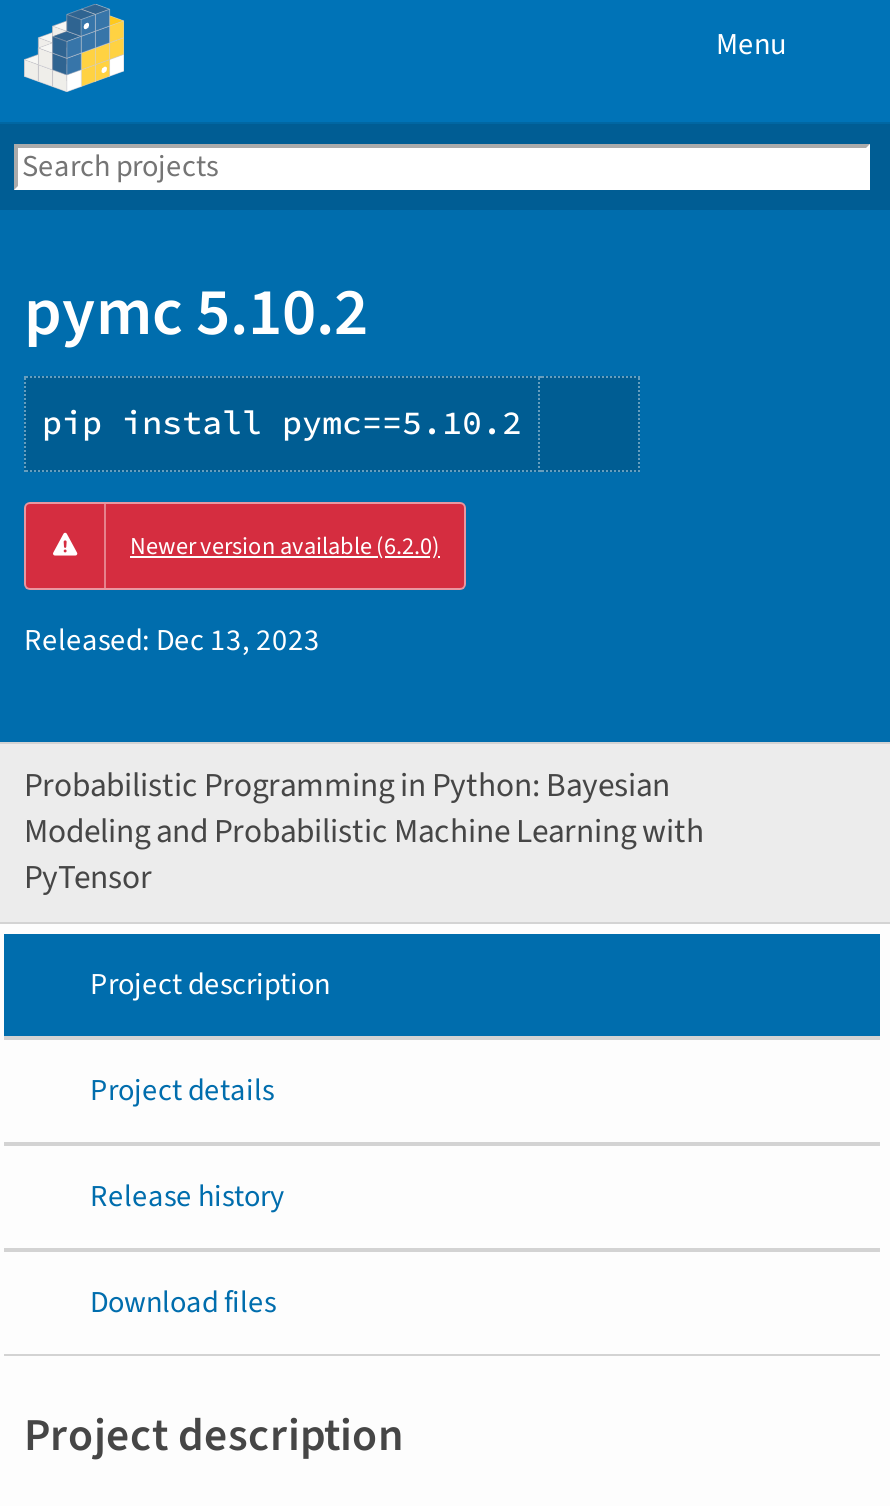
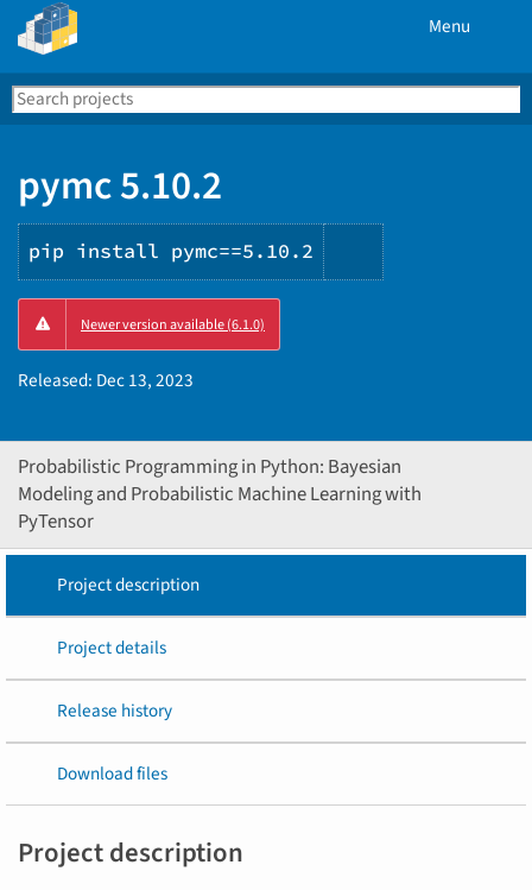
[130,529,440,563] Newer version available (6.2.0) -> [81,314,265,335] Newer version available (6.1.0)

